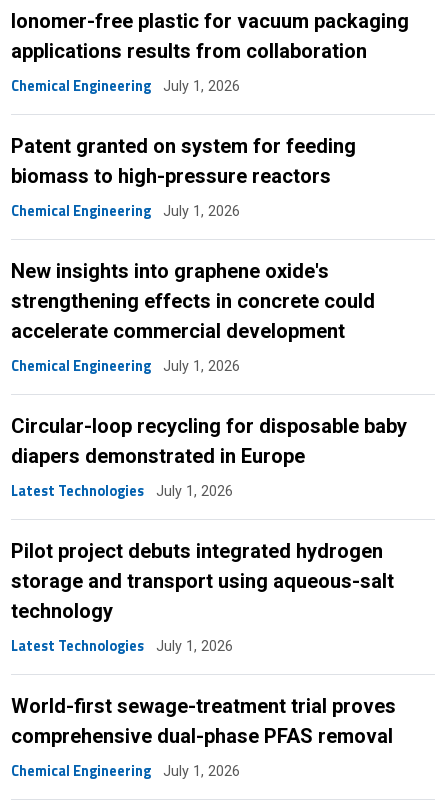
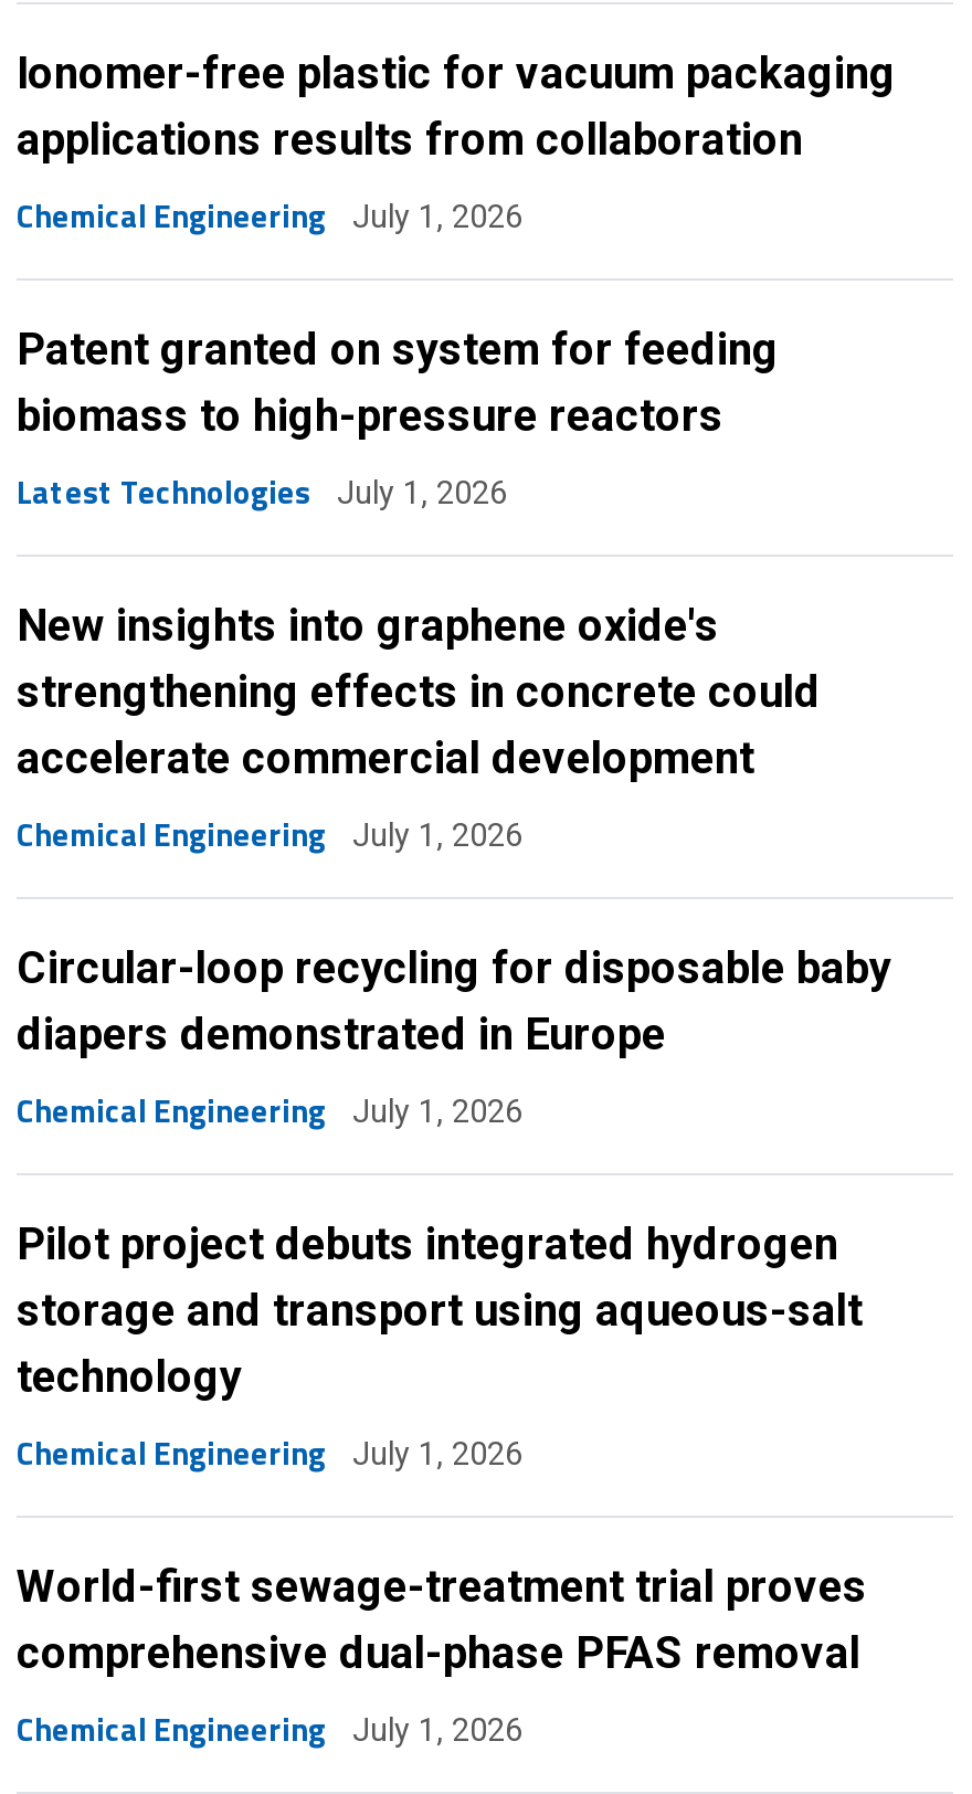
[11,200,240,222] Chemical Engineering July 1, 2026 -> [17,467,507,516] Latest Technologies July 1, 2026
[11,480,233,502] Latest Technologies July 1, 2026 -> [17,1086,522,1134] Chemical Engineering July 1, 2026
[11,635,233,657] Latest Technologies July 1, 2026 -> [17,1428,522,1477] Chemical Engineering July 1, 2026

